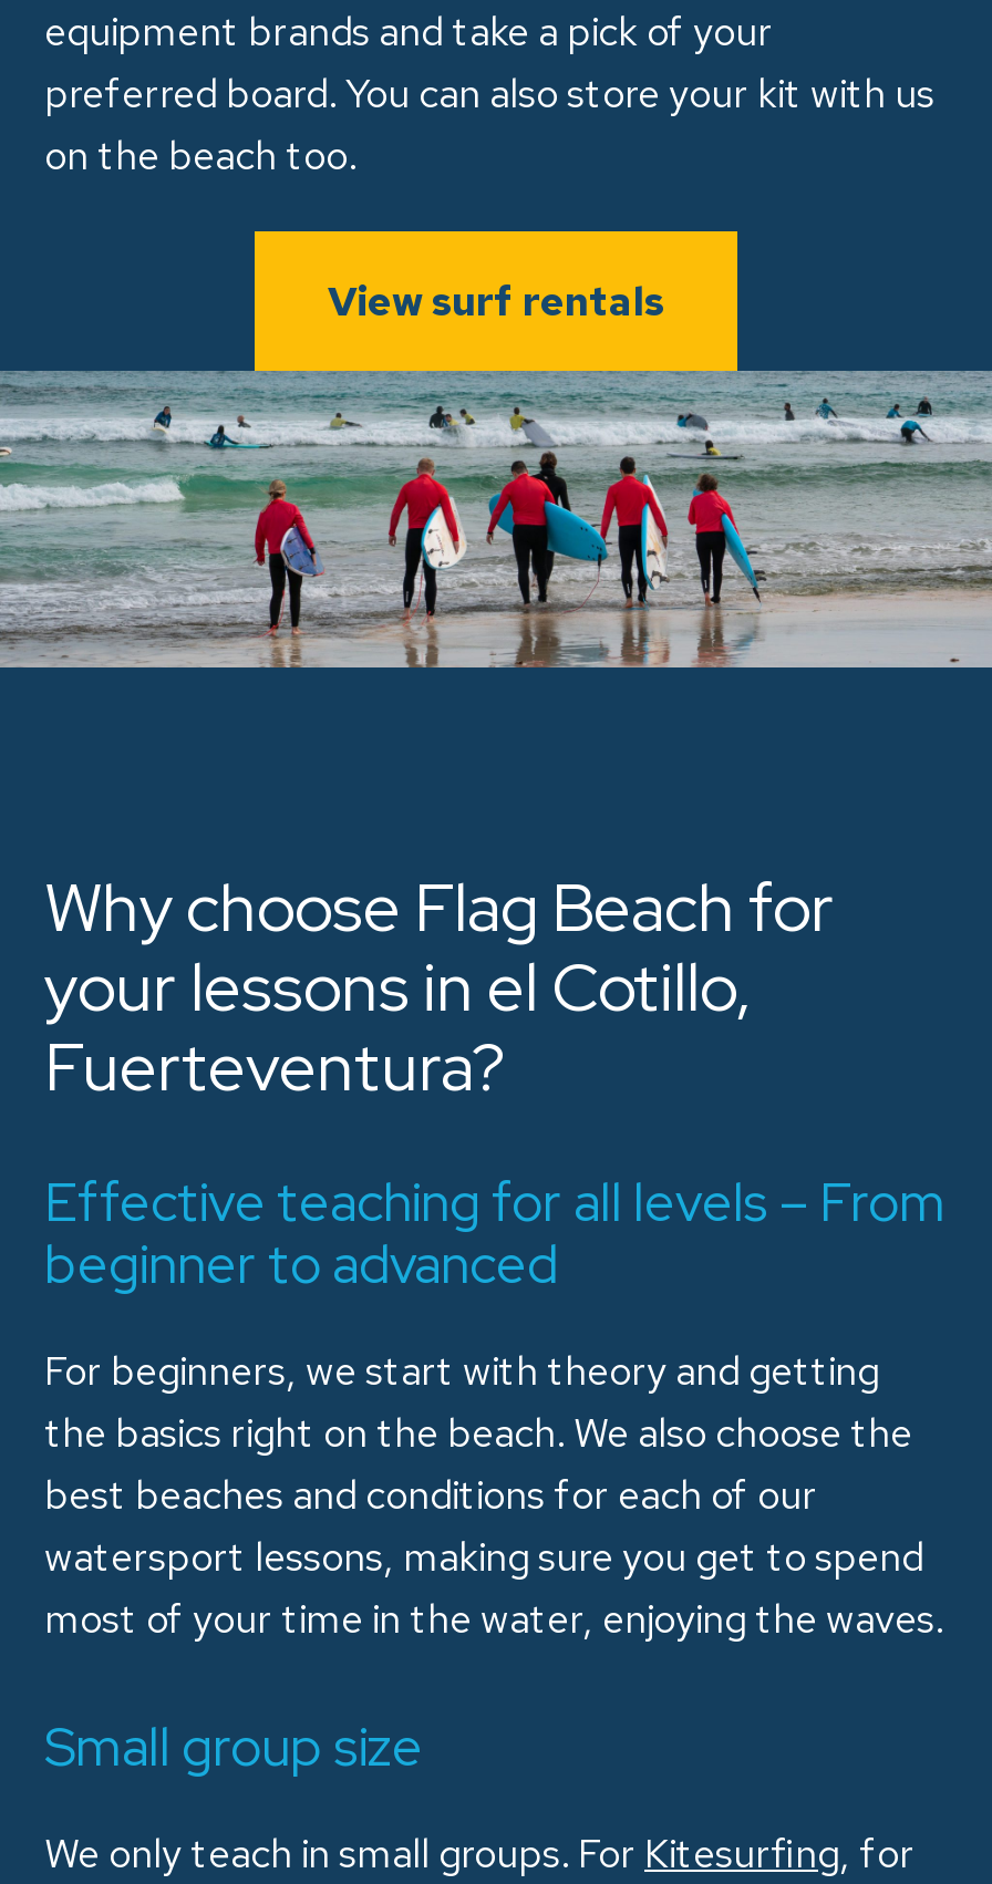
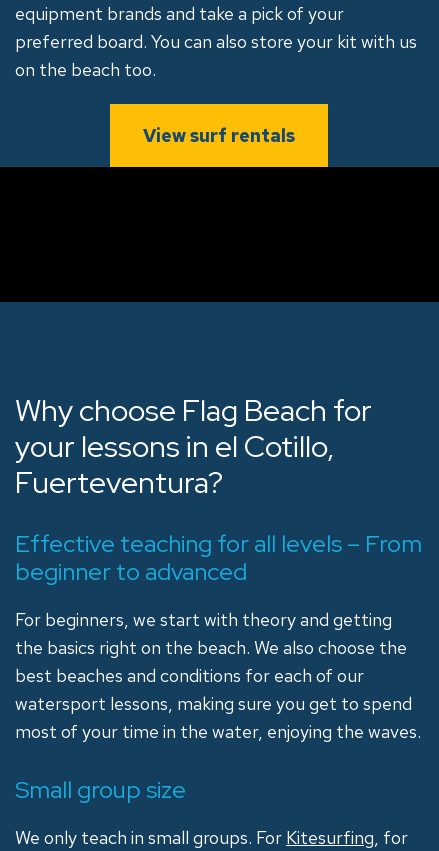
[7,370,985,671] [image] -> none

